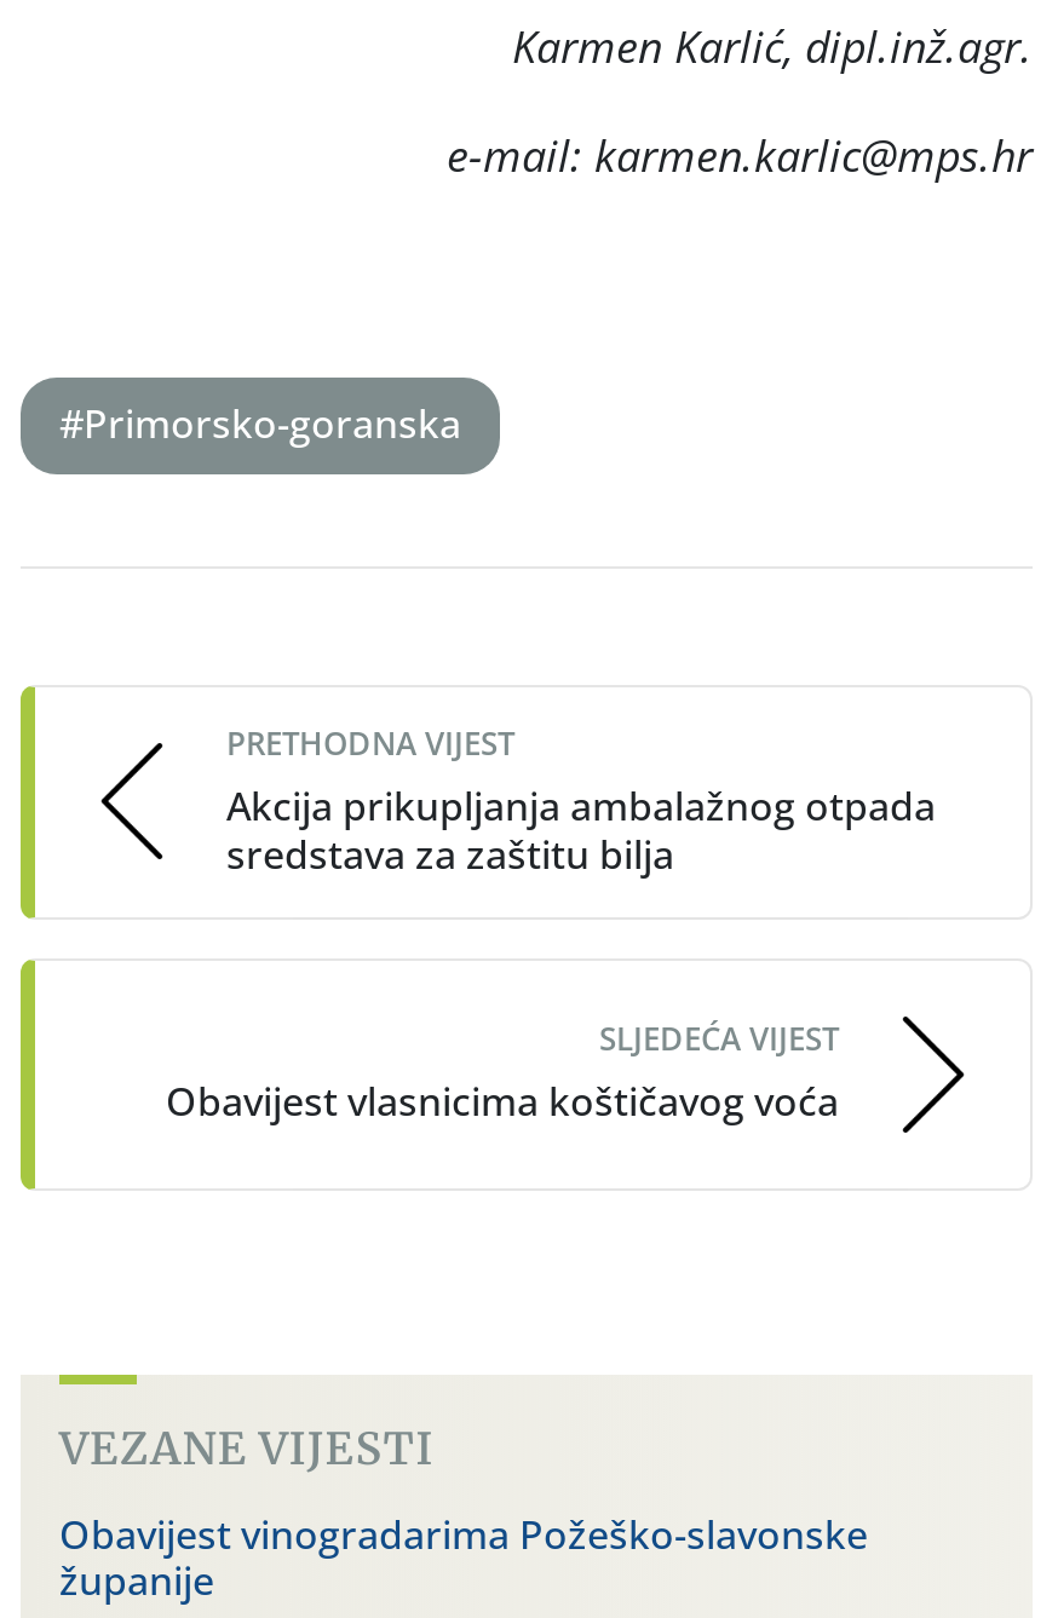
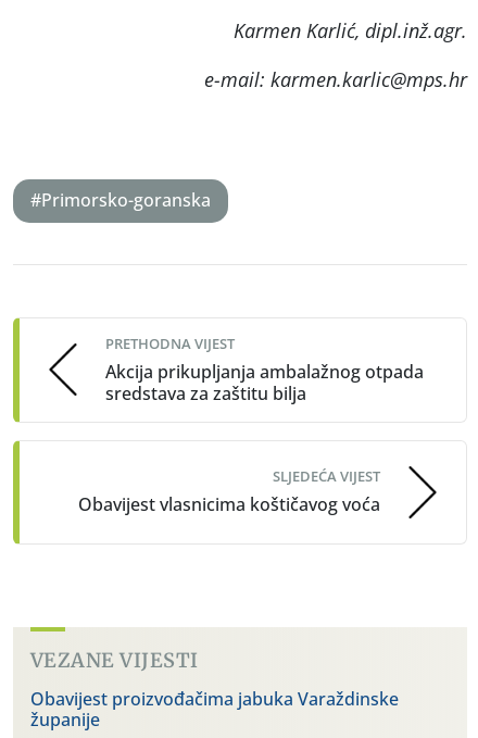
[59,1507,868,1560] Obavijest vinogradarima Požeško-slavonske -> [30,687,399,711] Obavijest proizvođačima jabuka Varaždinske

